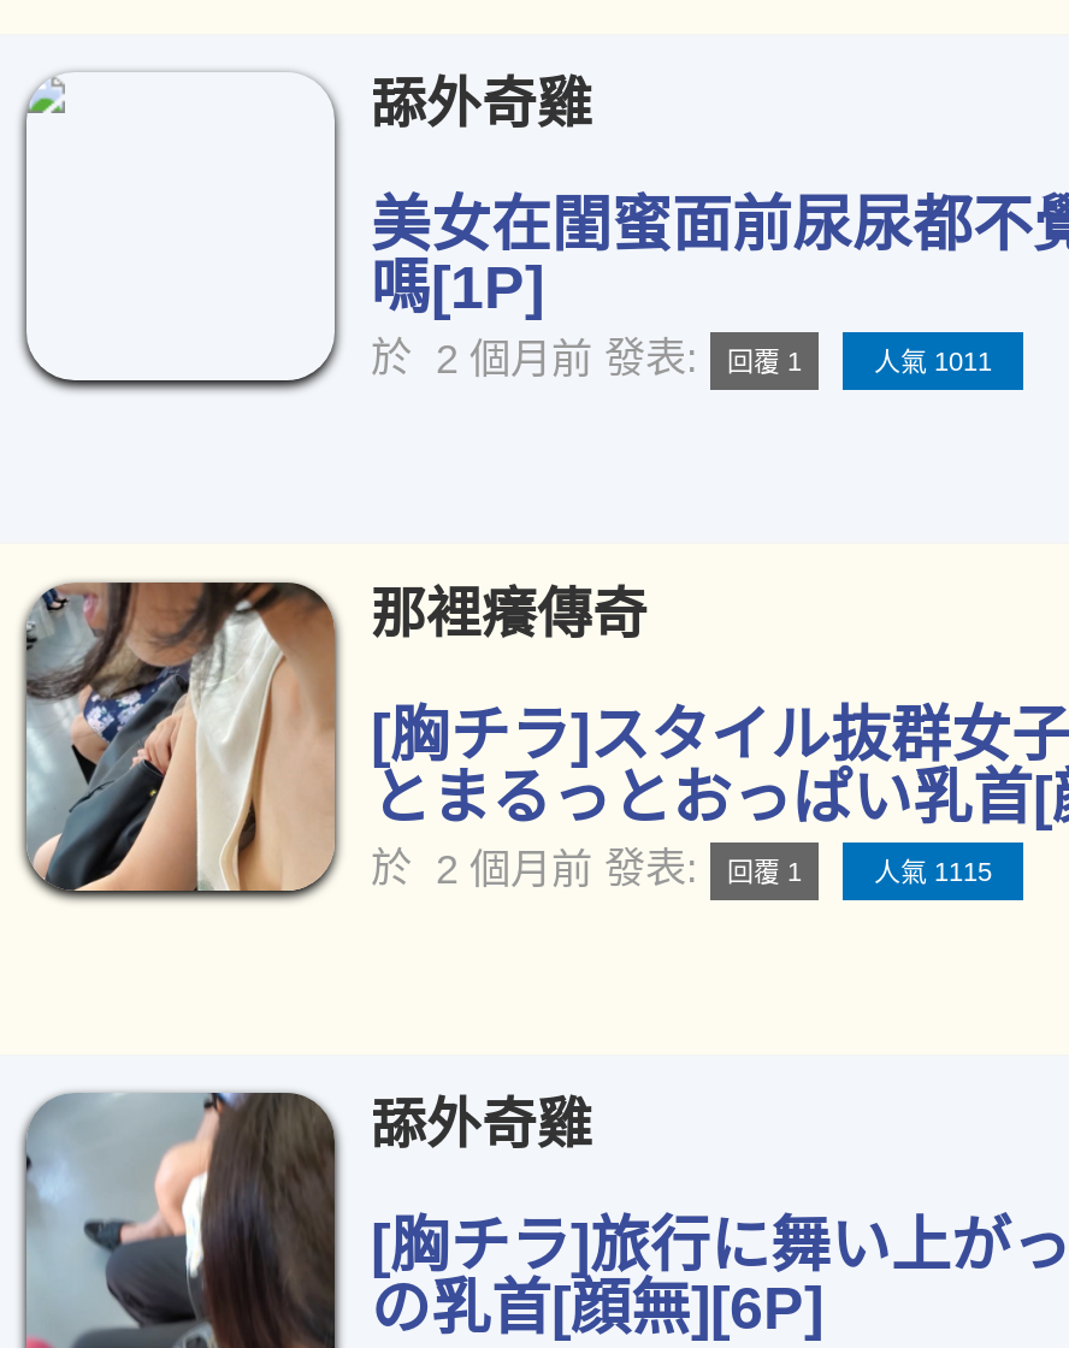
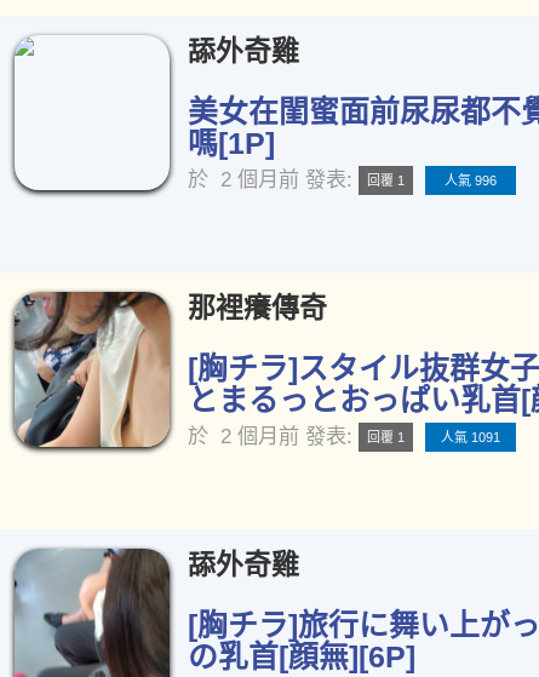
[874,347,992,376] 人氣 1011 -> [445,173,497,188] 人氣 996
[874,857,992,886] 人氣 1115 -> [441,430,500,444] 人氣 1091

